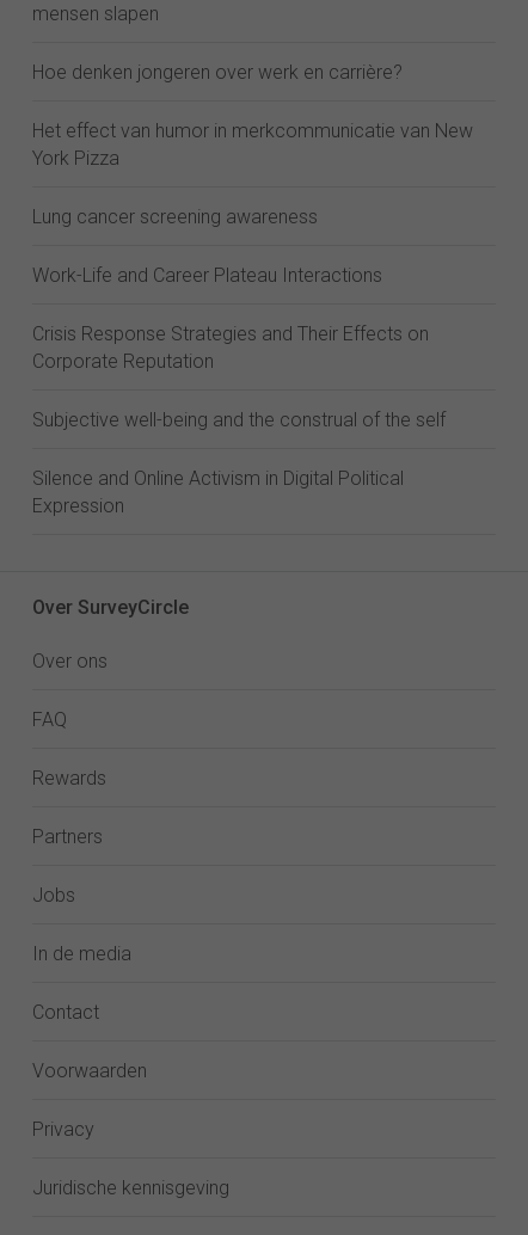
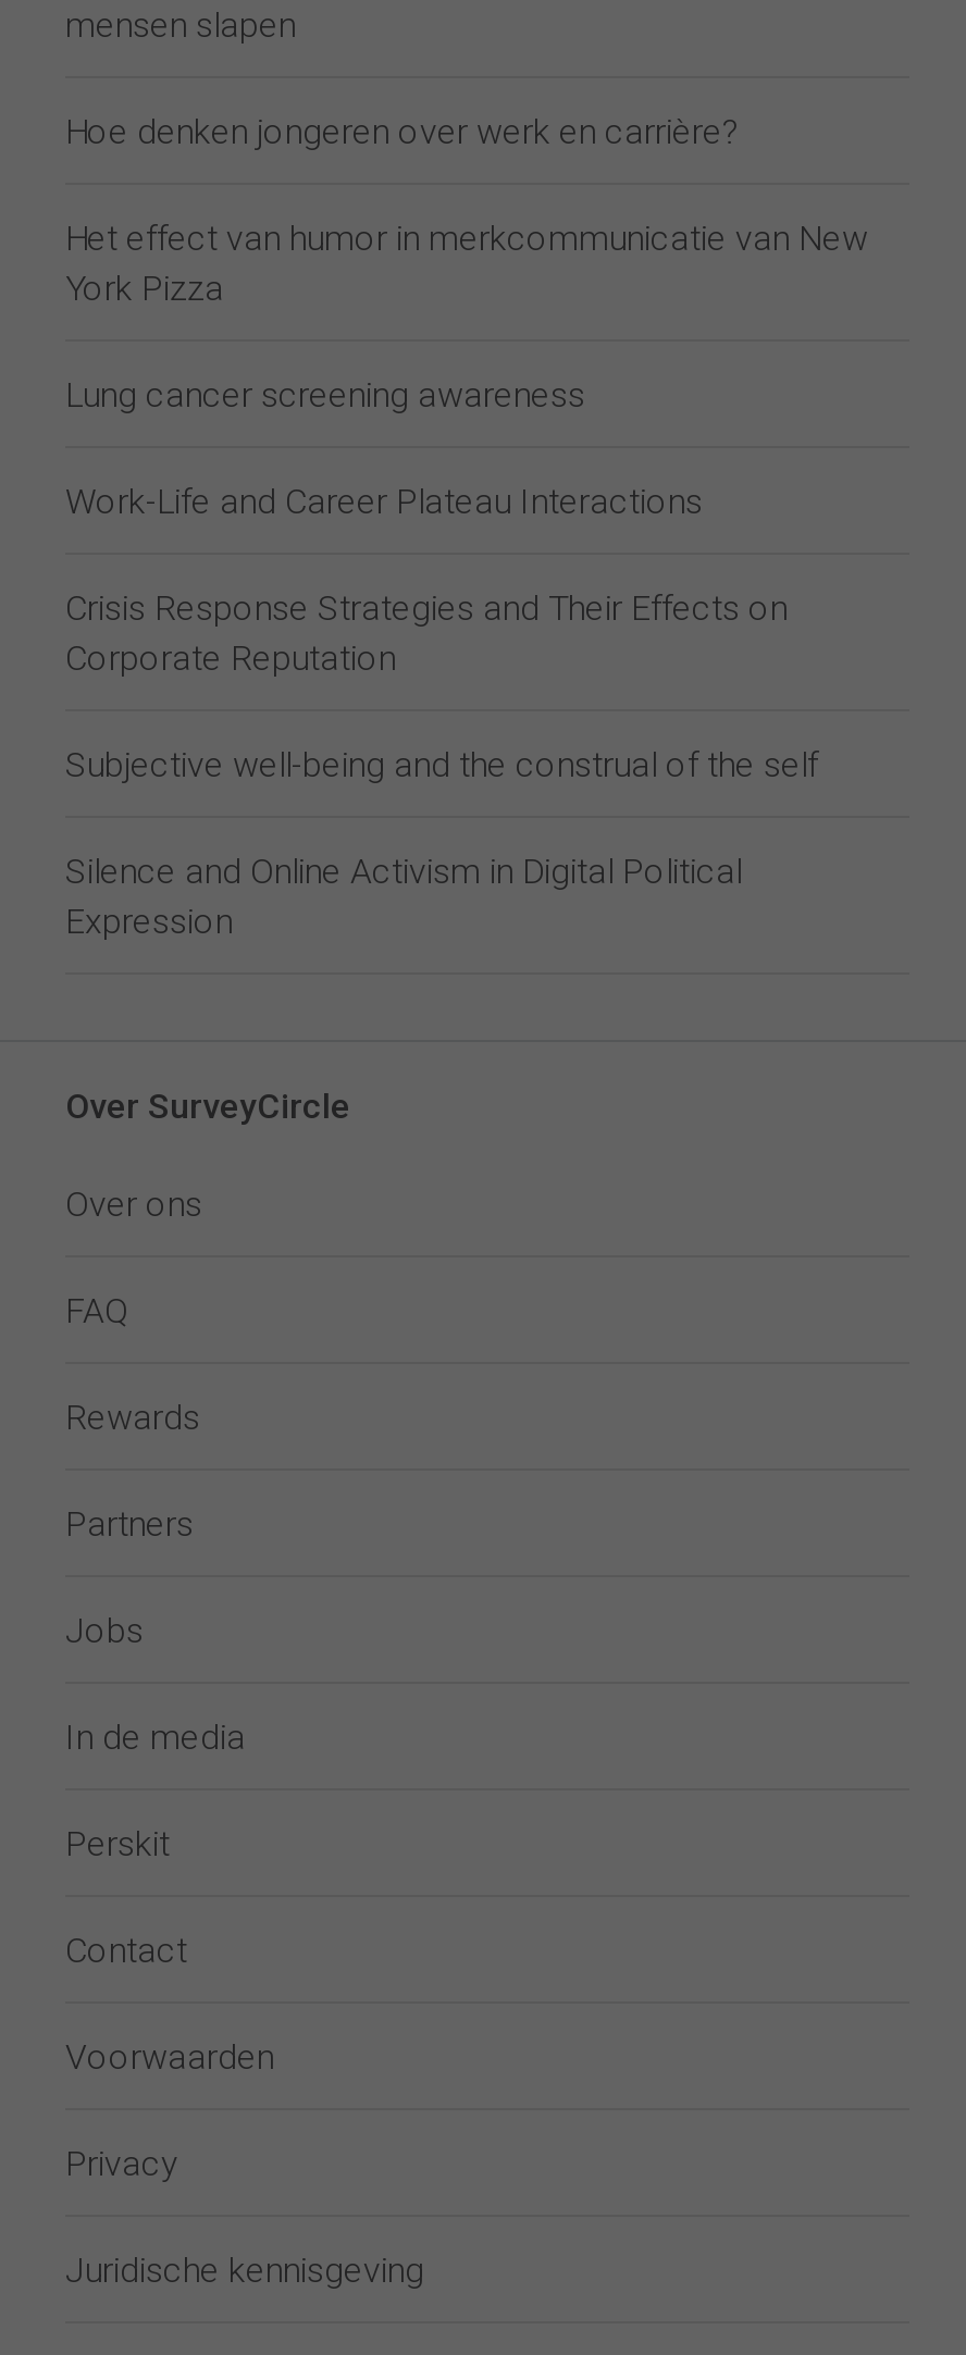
none -> [65,1823,170,1864] Perskit

